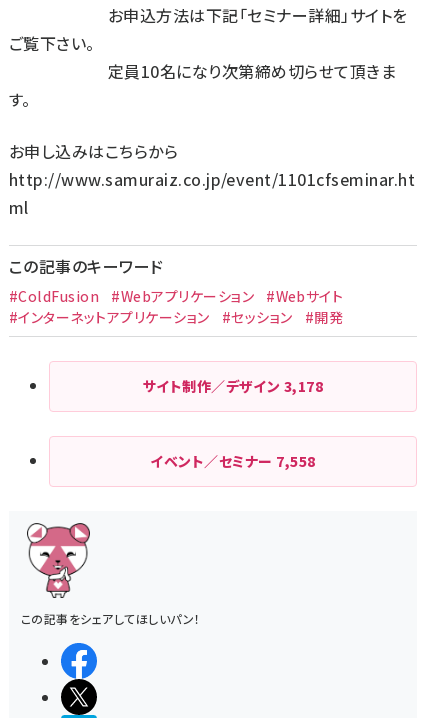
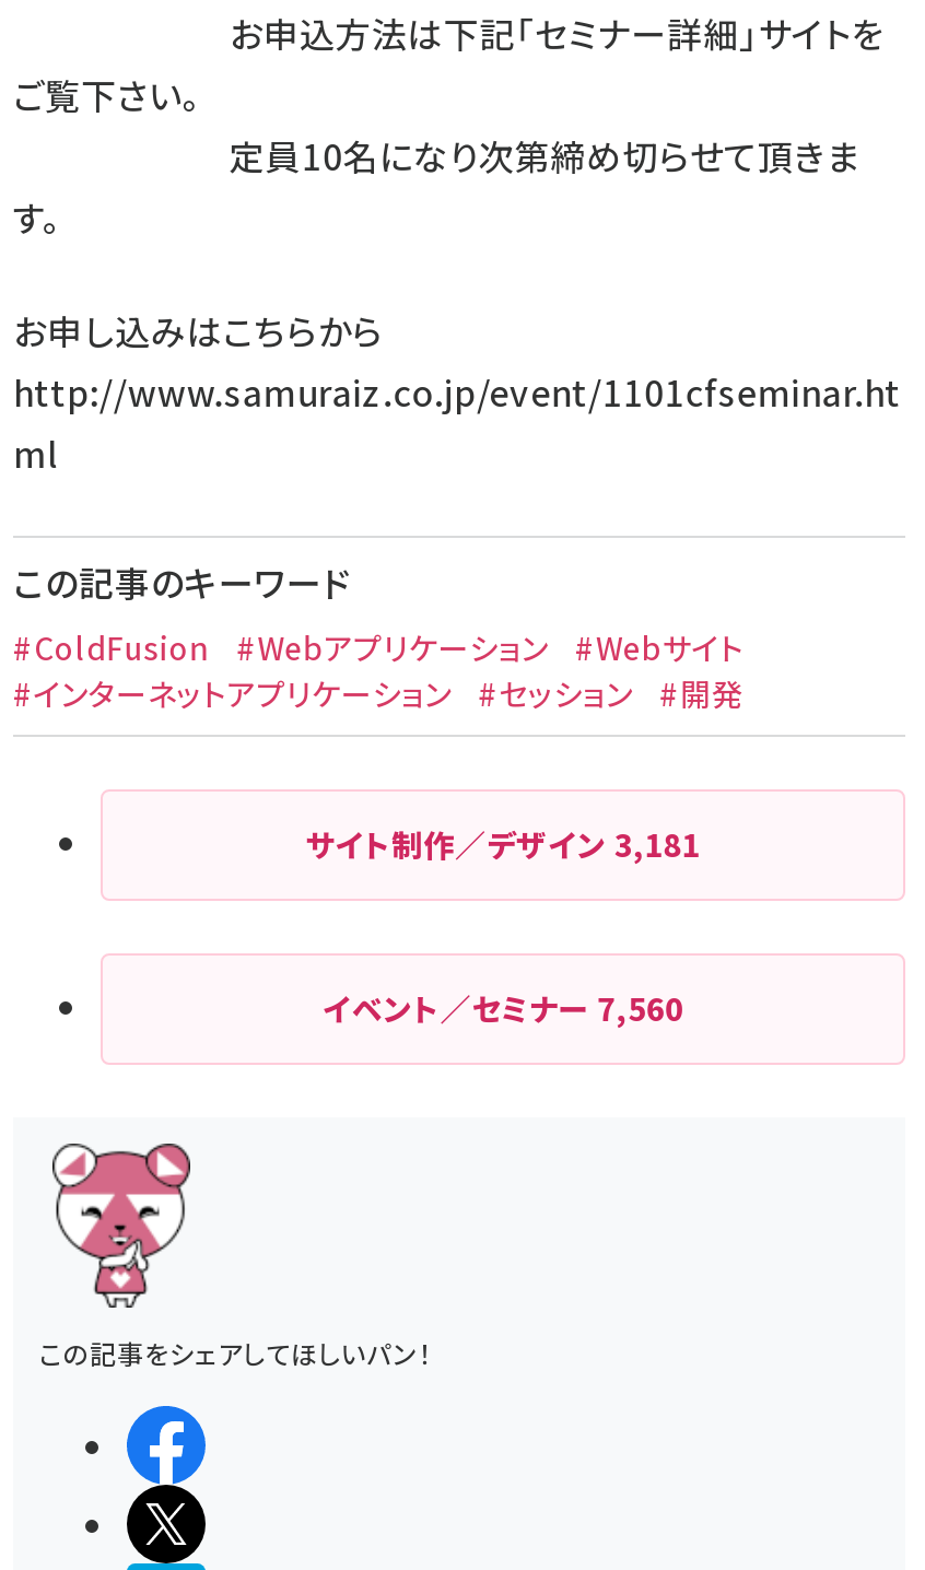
[143,376,323,396] サイト制作／デザイン3,178 -> [305,822,700,866] サイト制作／デザイン3,181
[150,451,316,471] イベント／セミナー7,558 -> [322,986,684,1030] イベント／セミナー7,560

